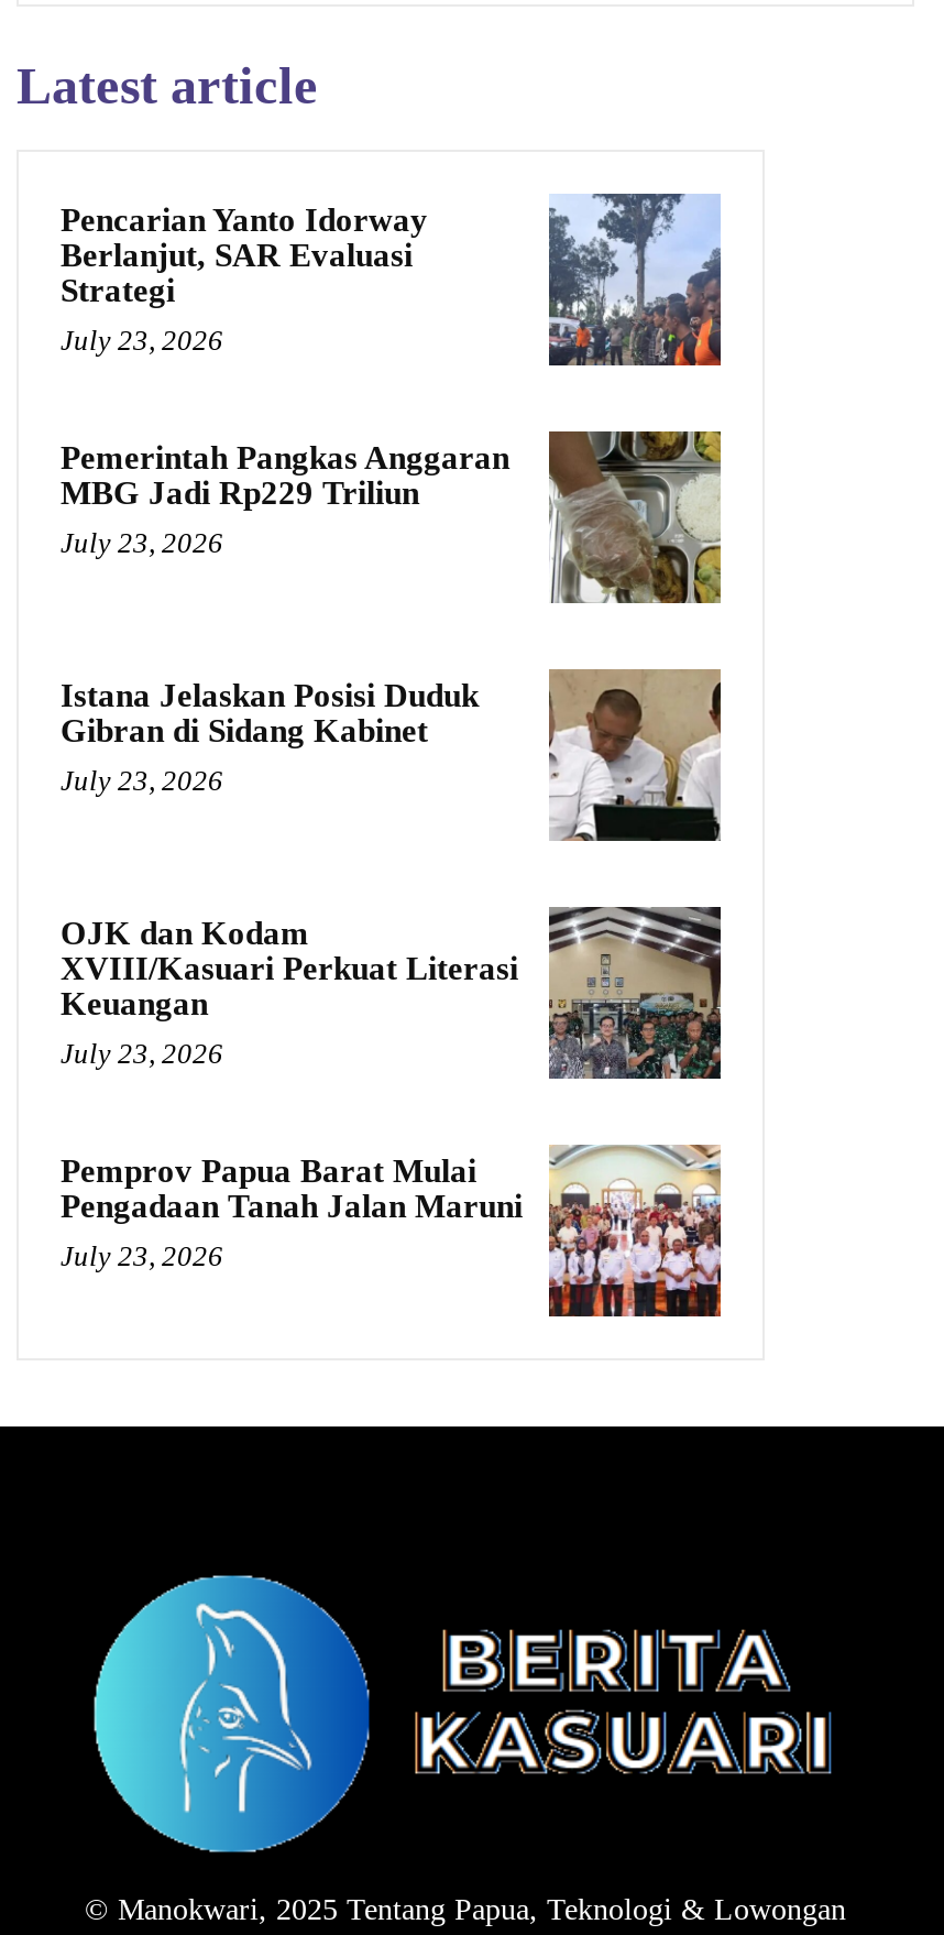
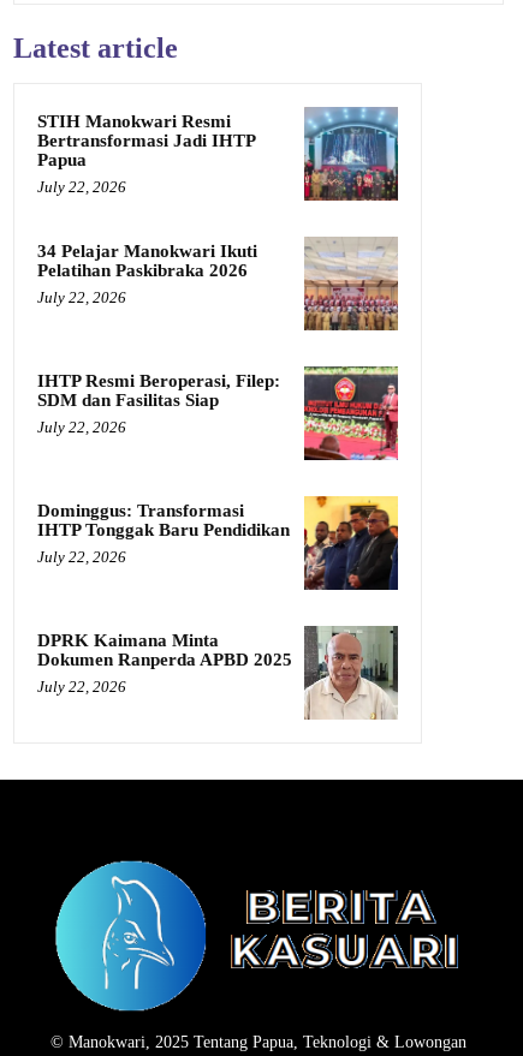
[61,204,428,358] Pencarian Yanto Idorway | Berlanjut, SAR Evaluasi | Strategi | July 23, 2026 -> [37,111,256,195] STIH Manokwari Resmi | Bertransformasi Jadi IHTP | Papua | July 22, 2026
[549,194,721,368] [image] -> [304,107,398,202] [image]
[61,429,721,605] [image] | Pemerintah Pangkas Anggaran | MBG Jadi Rp229 Triliun | July 23, 2026 -> [37,235,398,332] [image] | 34 Pelajar Manokwari Ikuti | Pelatihan Paskibraka 2026 | July 22, 2026
[61,669,723,843] [image] | Istana Jelaskan Posisi Duduk | Gibran di Sidang Kabinet | July 23, 2026 -> [37,368,399,461] [image] | IHTP Resmi Beroperasi, Filep: | SDM dan Fasilitas Siap | July 22, 2026
[61,905,723,1081] [image] | OJK dan Kodam | XVIII/Kasuari Perkuat Literasi | Keuangan | July 23, 2026 -> [37,495,399,591] [image] | Dominggus: Transformasi | IHTP Tonggak Baru Pendidikan | July 22, 2026
[61,1145,723,1319] [image] | Pemprov Papua Barat Mulai | Pengadaan Tanah Jalan Maruni | July 23, 2026 -> [37,626,399,720] [image] | DPRK Kaimana Minta | Dokumen Ranperda APBD 2025 | July 22, 2026

